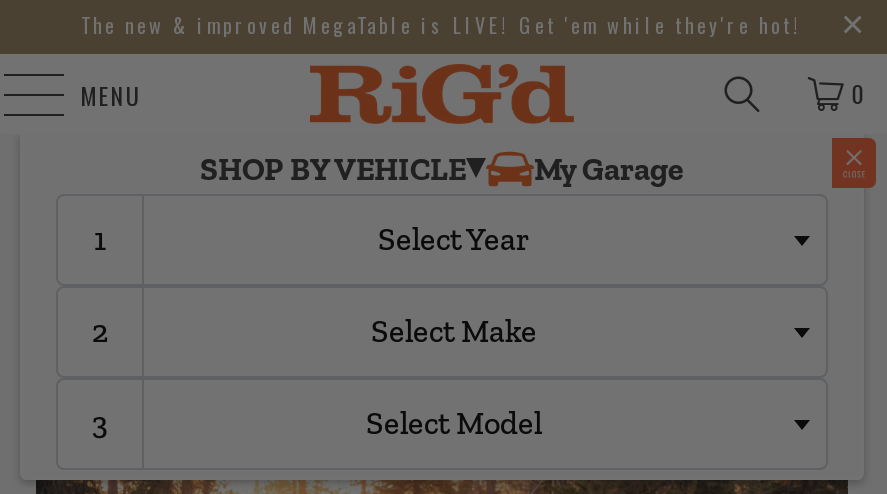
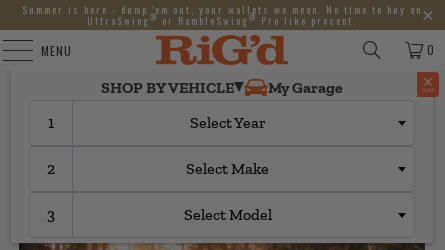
[81,9,803,39] The new & improved MegaTable is LIVE! Get 'em while they're hot! -> [22,2,422,28] Summer is here - dump 'em out, your wallets we mean. No time to buy an | UltraSwing® or RambleSwing® Pro like present.

